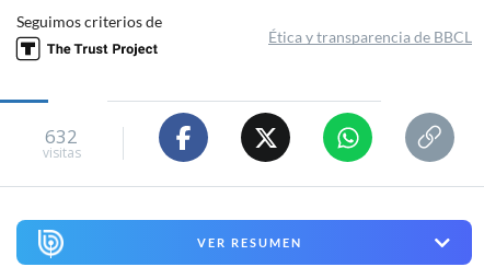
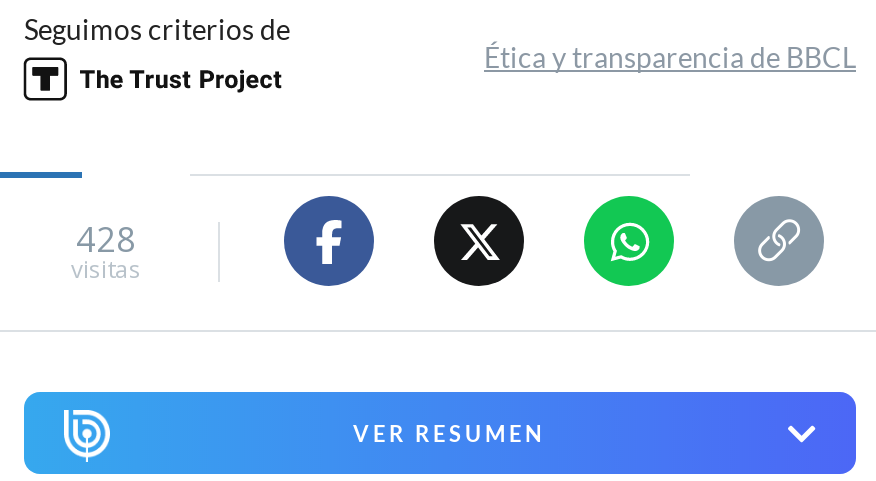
[45,123,78,148] 632 -> [76,215,136,261] 428

